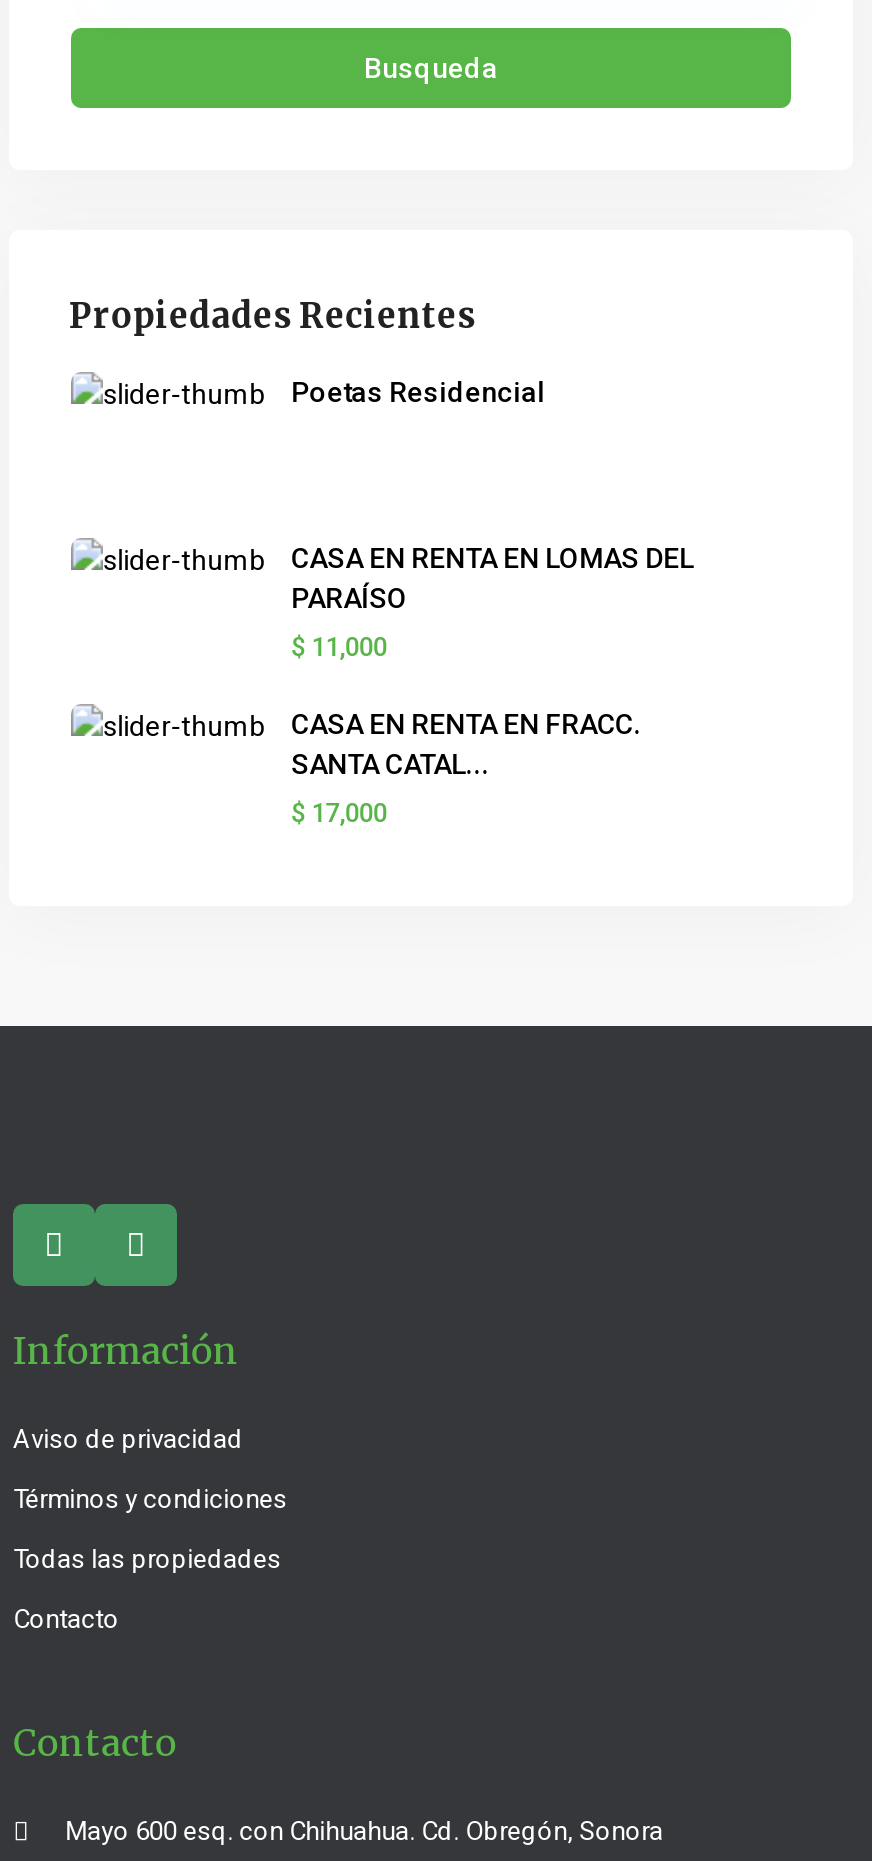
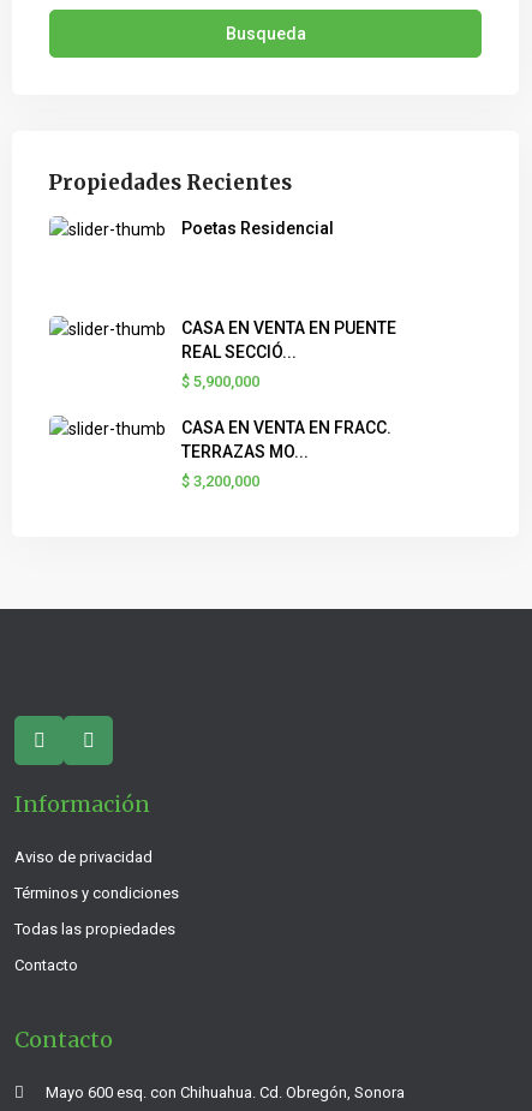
[291,542,693,614] CASA EN RENTA EN LOMAS DEL | PARAÍSO -> [181,318,396,362] CASA EN VENTA EN PUENTE | REAL SECCIÓ...
[291,632,387,662] $ 11,000 -> [181,372,260,390] $ 5,900,000
[291,708,641,780] CASA EN RENTA EN FRACC. | SANTA CATAL... -> [181,418,392,461] CASA EN VENTA EN FRACC. | TERRAZAS MO...
[291,798,387,828] $ 17,000 -> [181,472,260,490] $ 3,200,000

